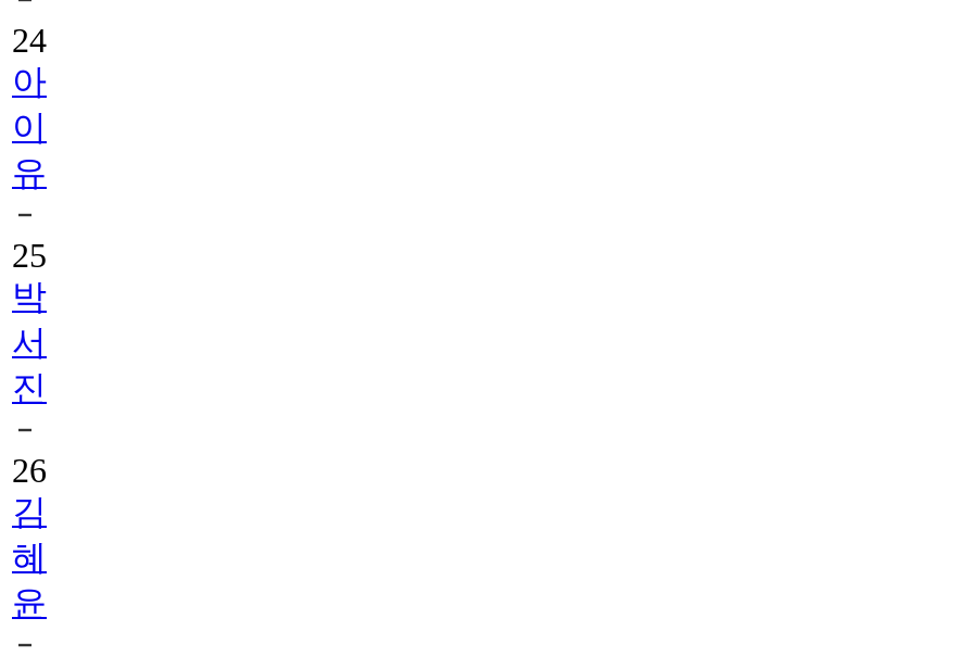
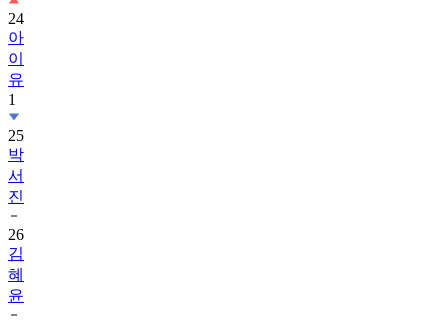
none -> [8,91,16,108] 1

